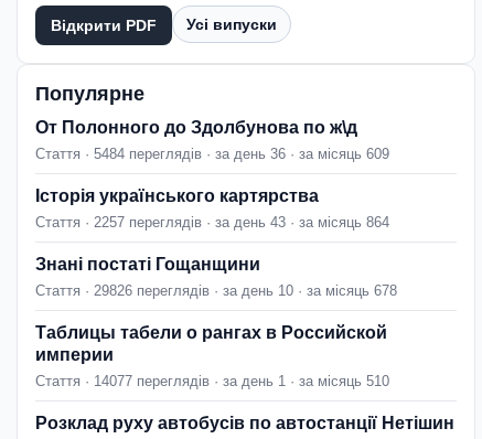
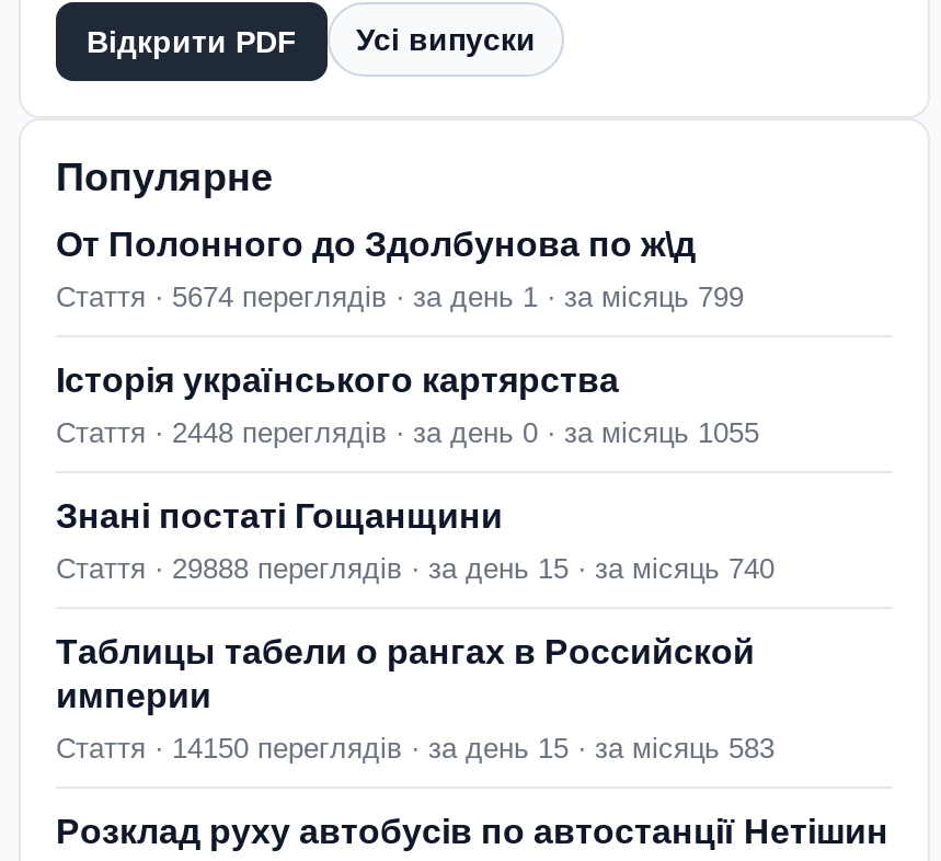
[35,145,389,162] Стаття · 5484 переглядів · за день 36 · за місяць 609 -> [56,281,744,314] Стаття · 5674 переглядів · за день 1 · за місяць 799
[35,214,389,230] Стаття · 2257 переглядів · за день 43 · за місяць 864 -> [56,417,759,450] Стаття · 2448 переглядів · за день 0 · за місяць 1055
[35,282,397,299] Стаття · 29826 переглядів · за день 10 · за місяць 678 -> [56,553,774,586] Стаття · 29888 переглядів · за день 15 · за місяць 740
[35,373,389,389] Стаття · 14077 переглядів · за день 1 · за місяць 510 -> [56,733,774,765] Стаття · 14150 переглядів · за день 15 · за місяць 583

